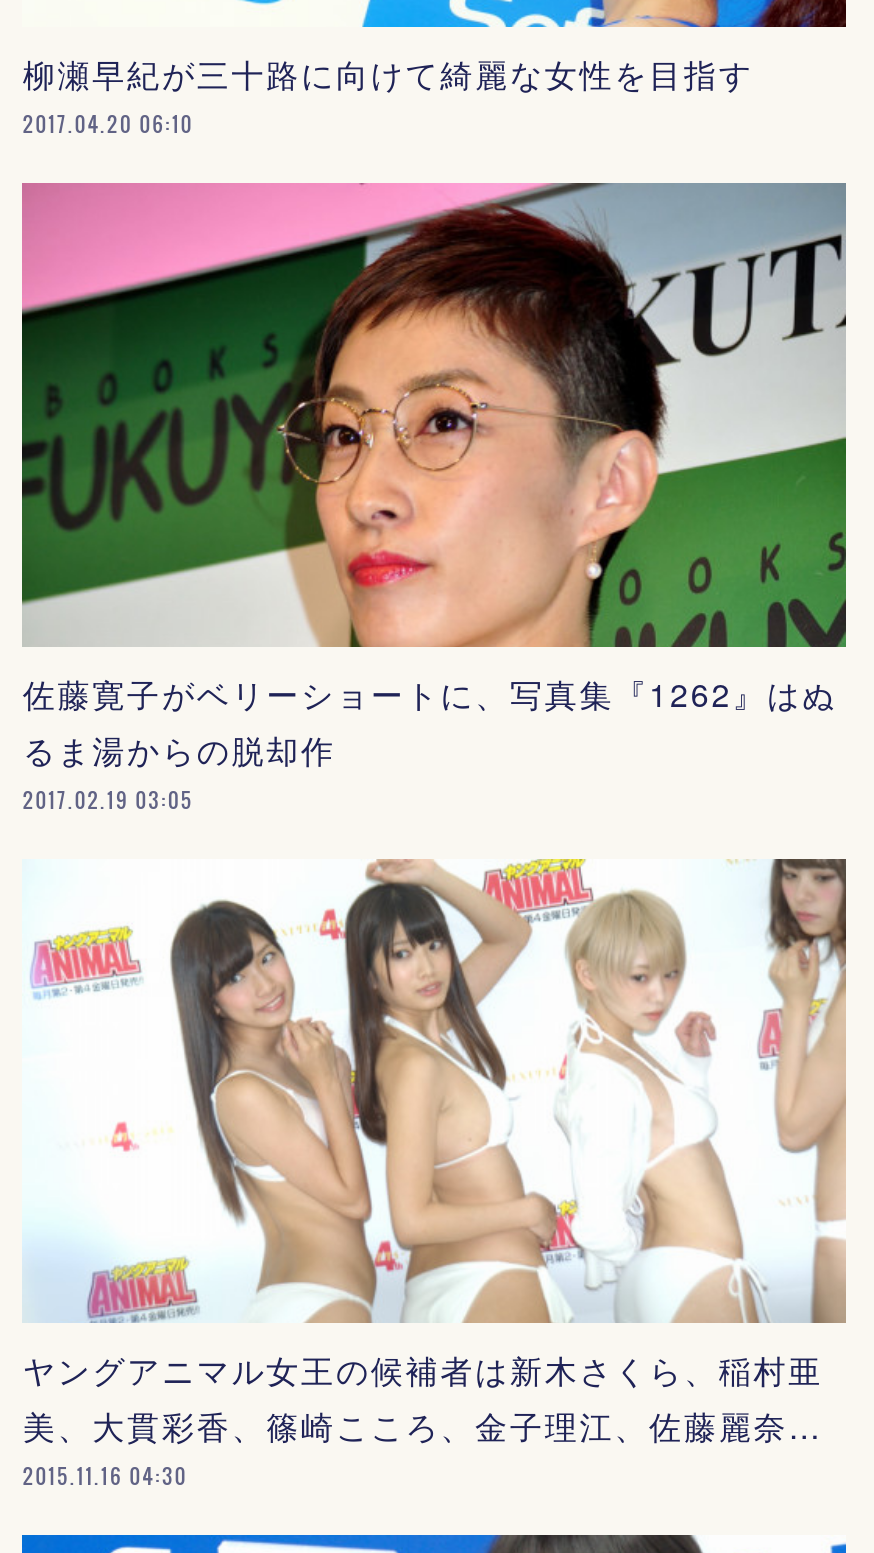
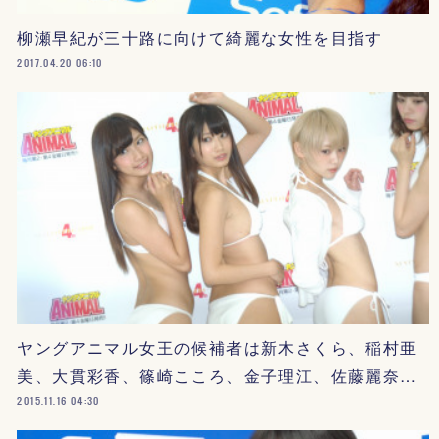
[20,180,848,815] [image] | 佐藤寛子がベリーショートに、写真集『1262』はぬ | るま湯からの脱却作 | 2017.02.19 03:05 -> none

